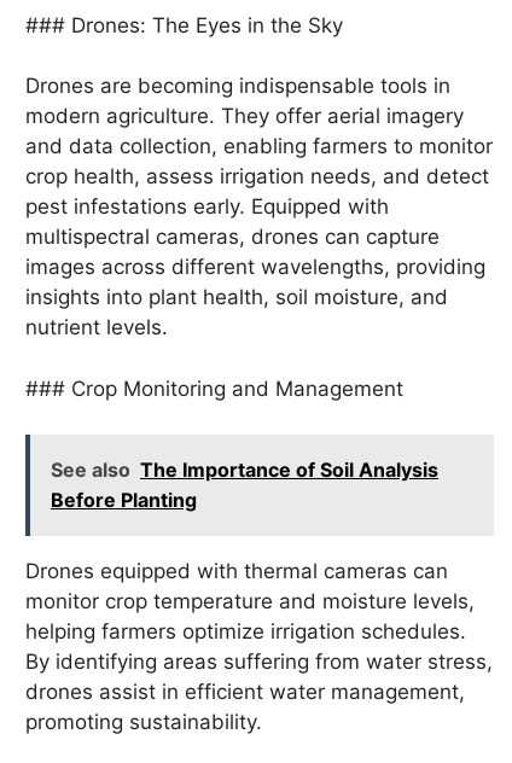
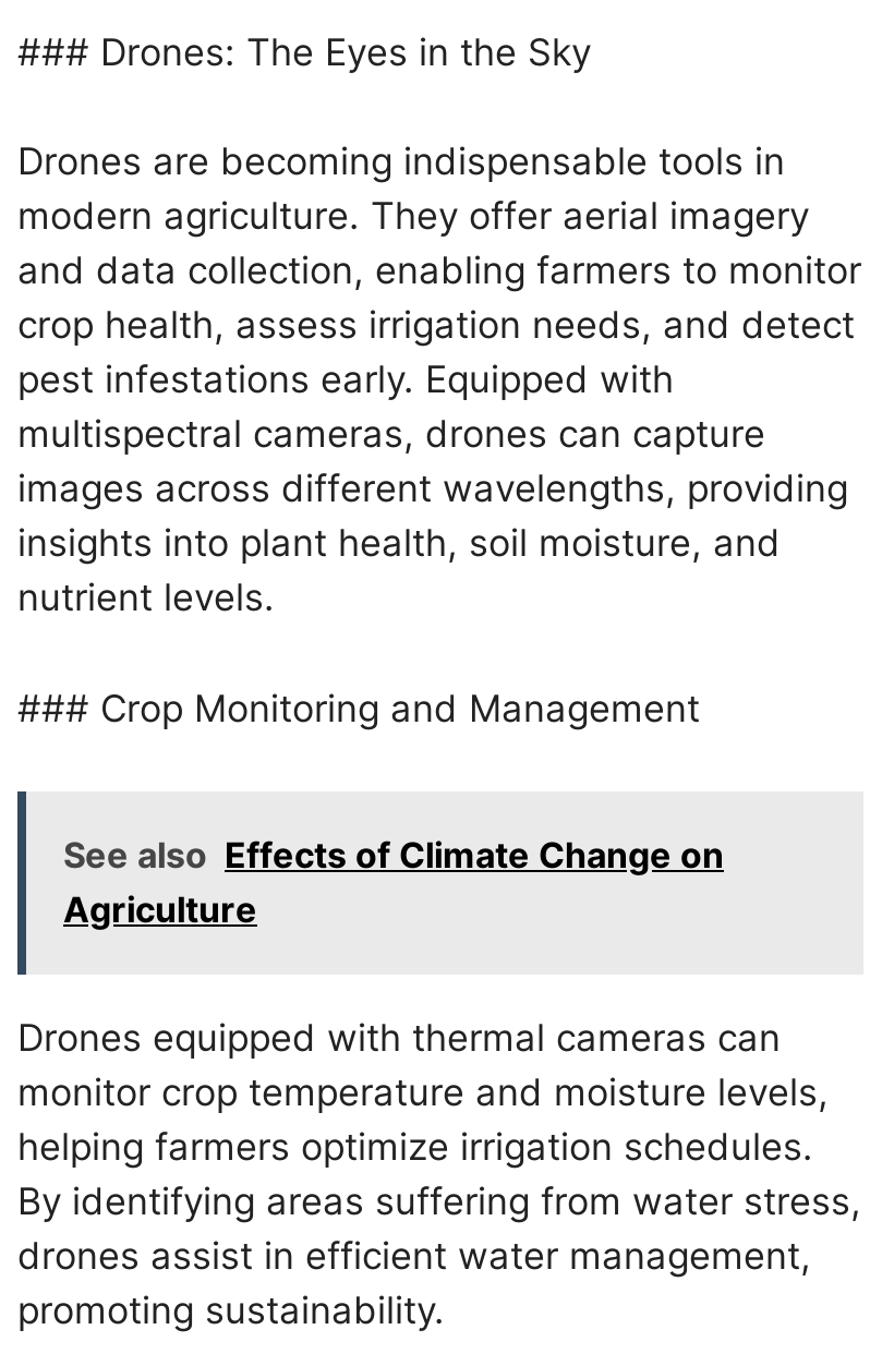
[51,458,438,512] See also The Importance of Soil Analysis | Before Planting -> [63,833,724,931] See also Effects of Climate Change on | Agriculture

